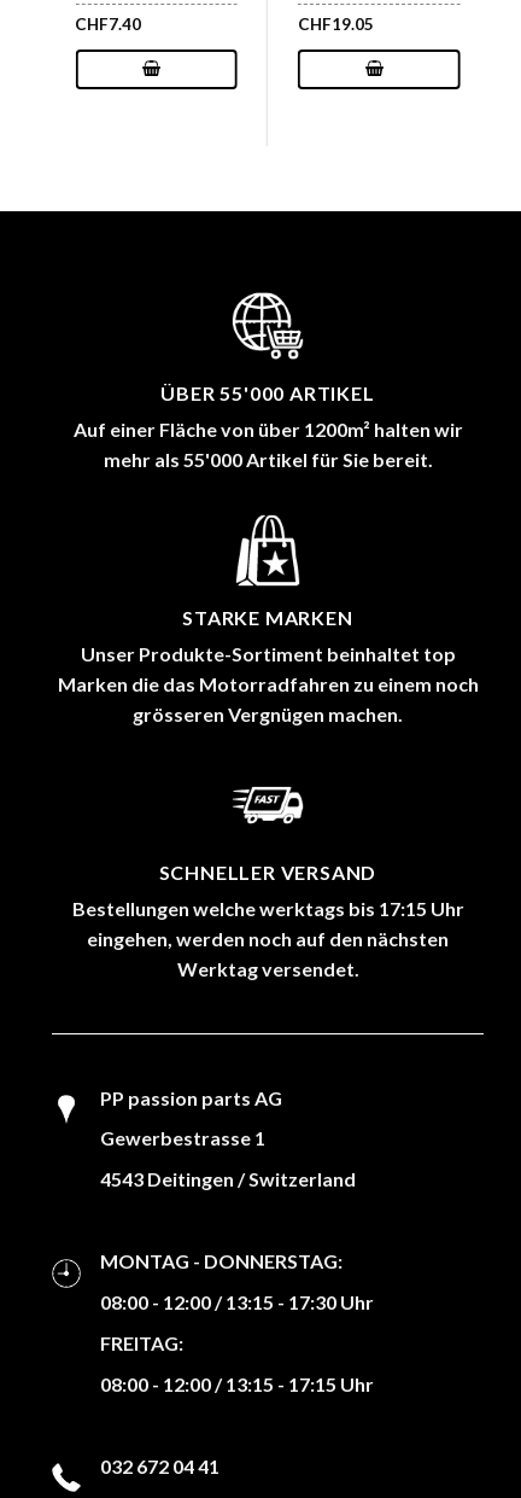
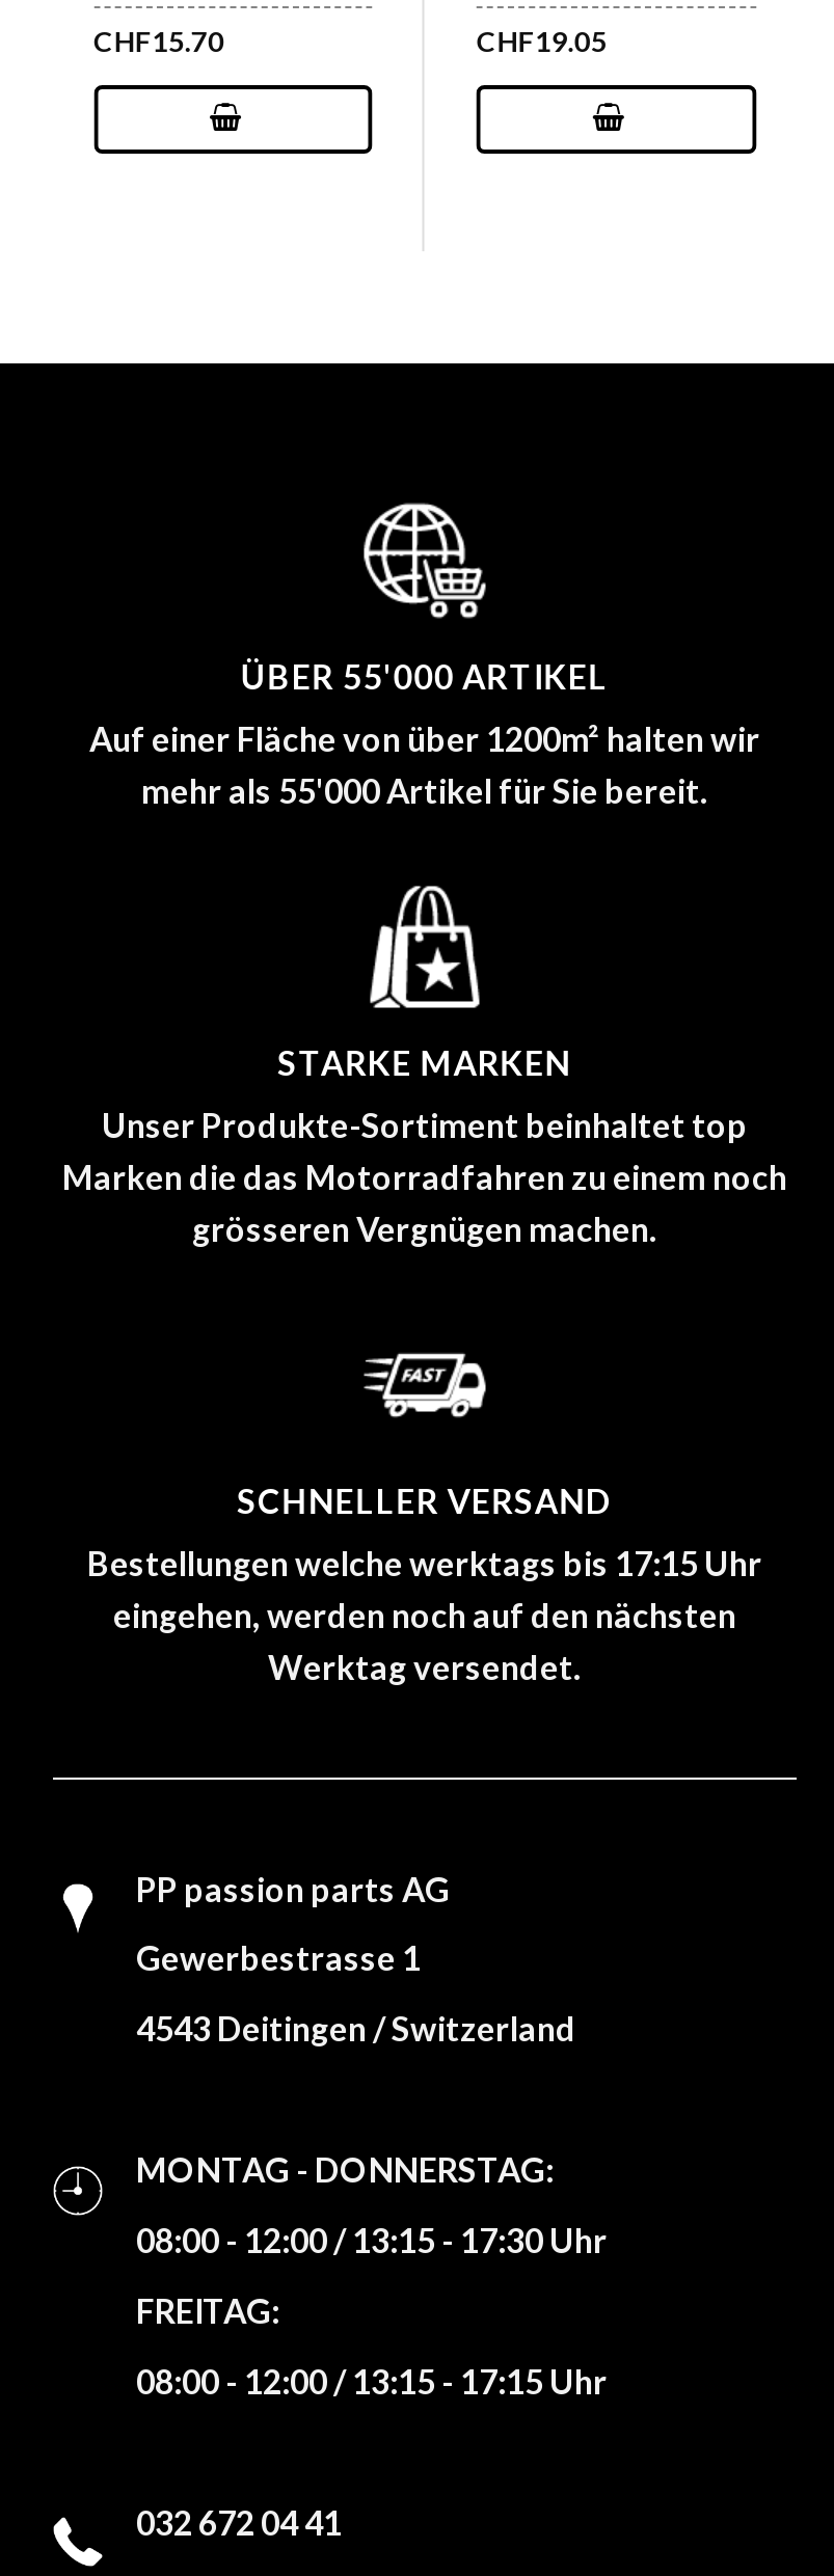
[75,15,142,34] CHF7.40 -> [93,26,224,59] CHF15.70

